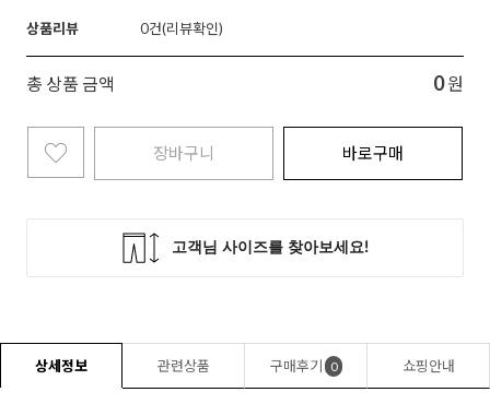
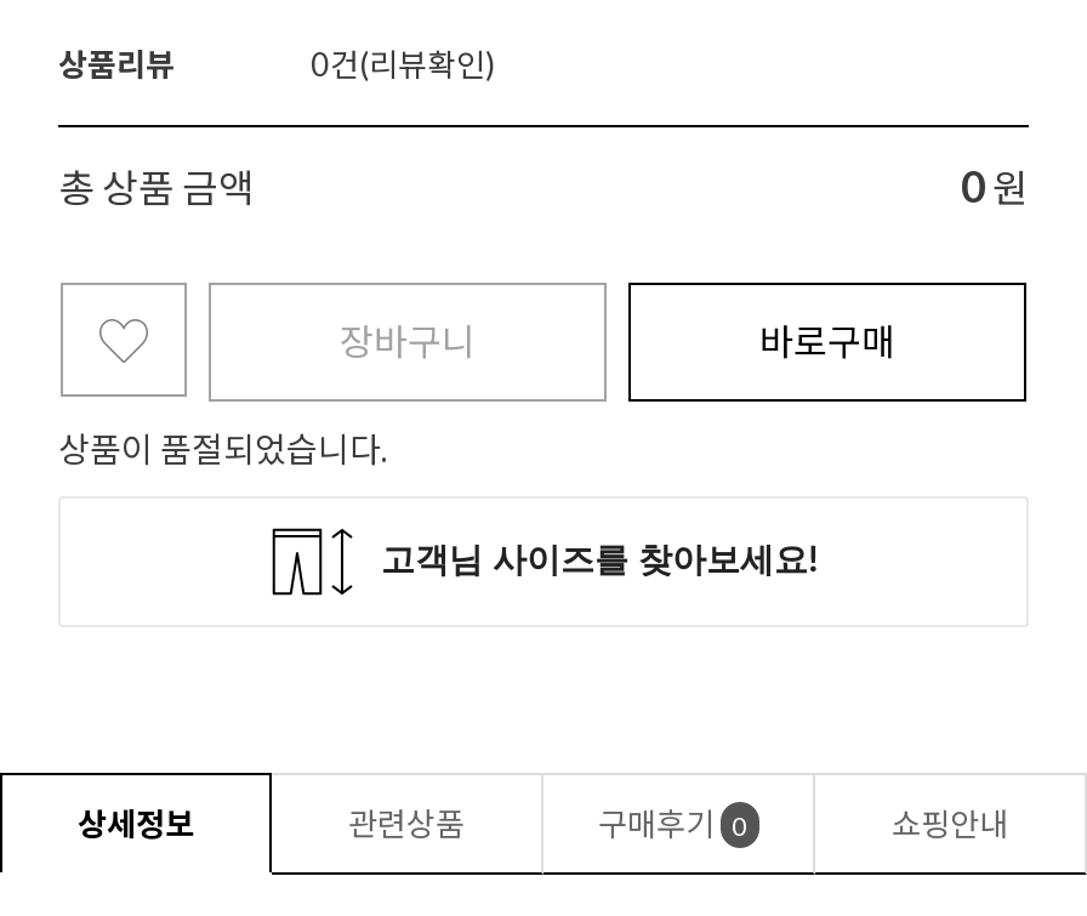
none -> [58,429,388,470] 상품이 품절되었습니다.

